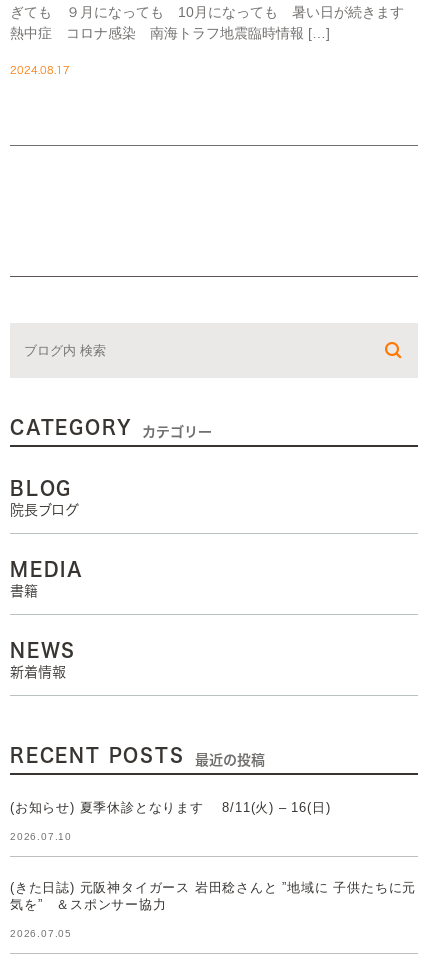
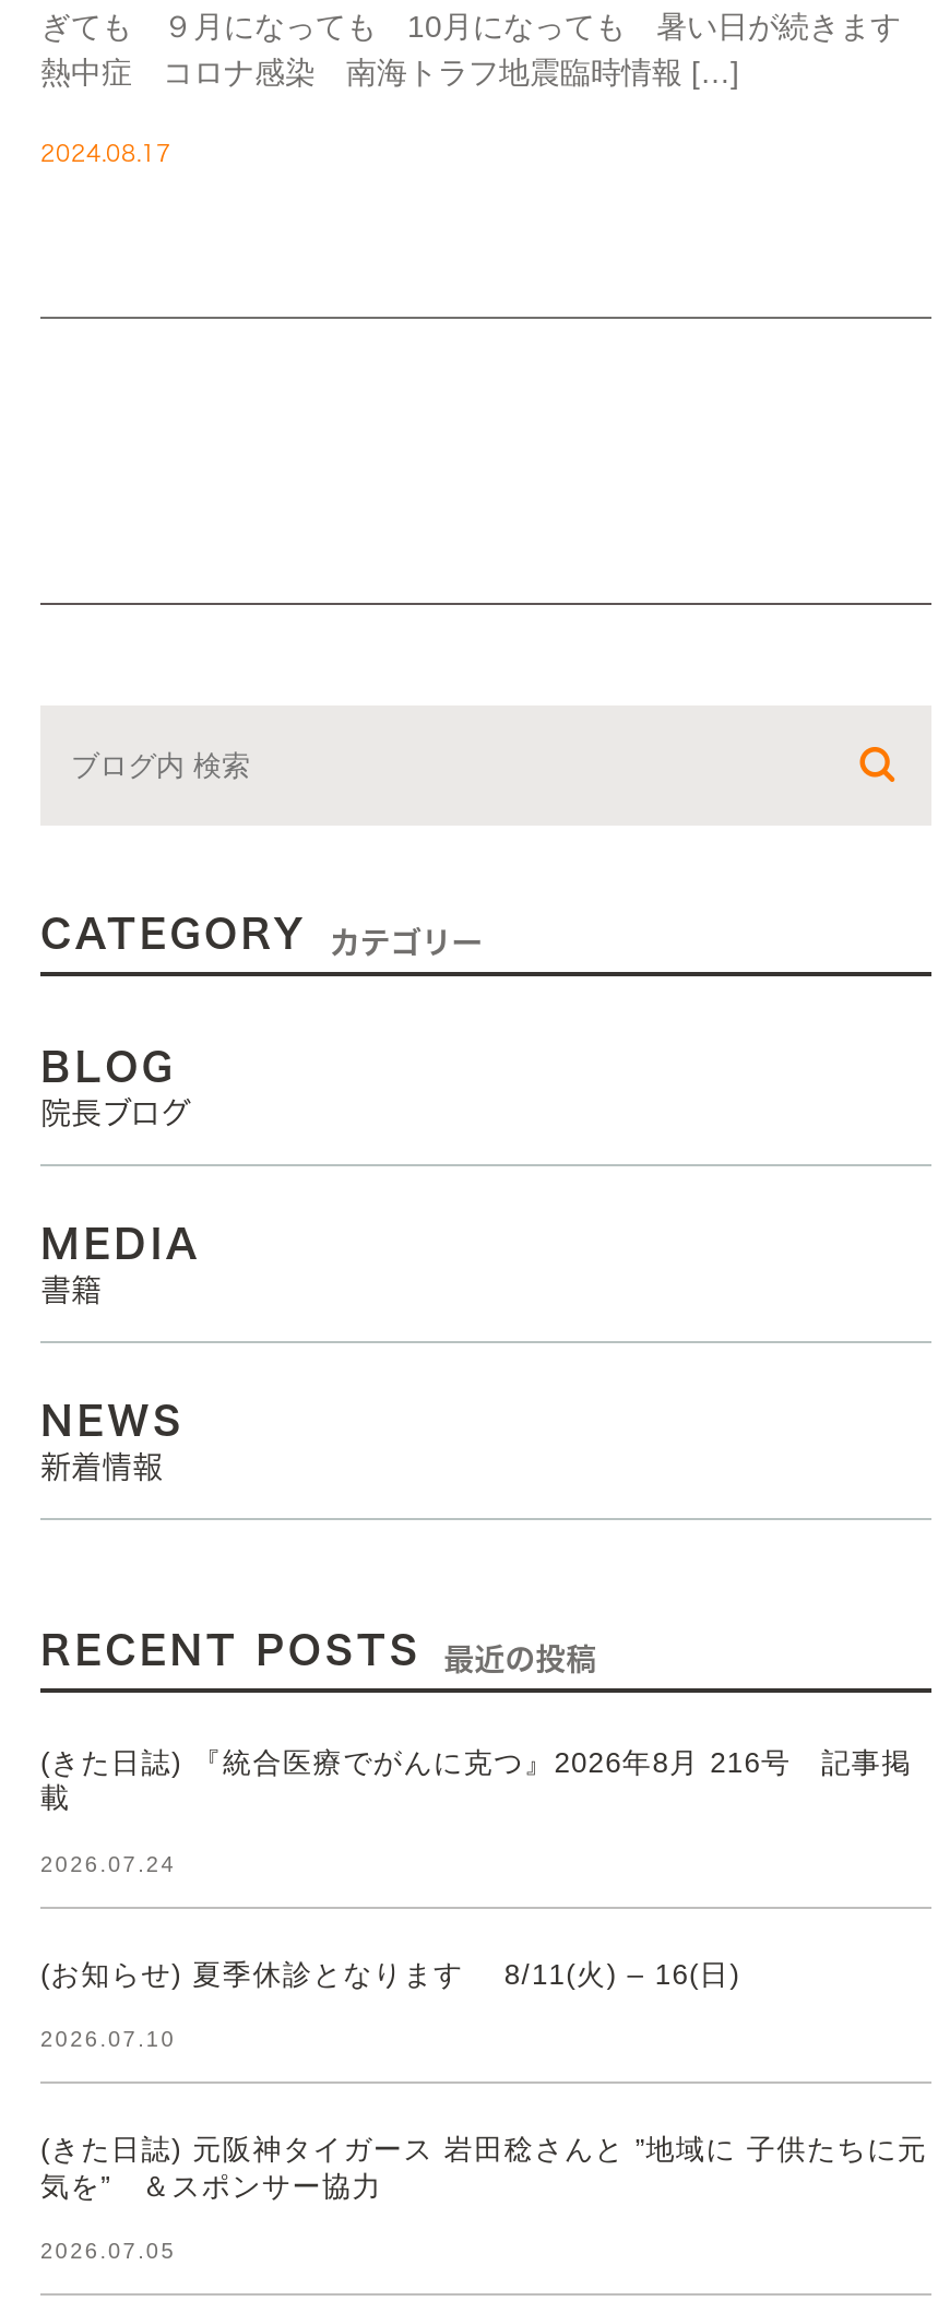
none -> [40,1745,912,1876] (きた日誌) 『統合医療でがんに克つ』2026年8月 216号 記事掲 | 載 | 2026.07.24

